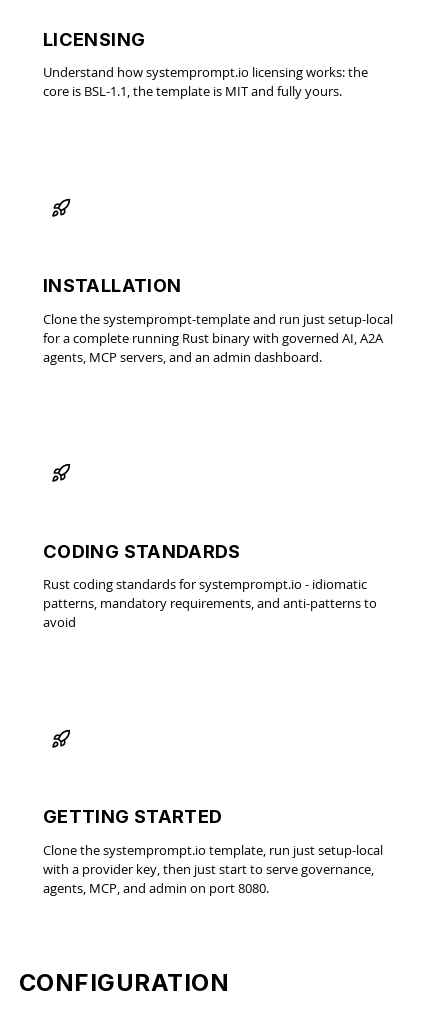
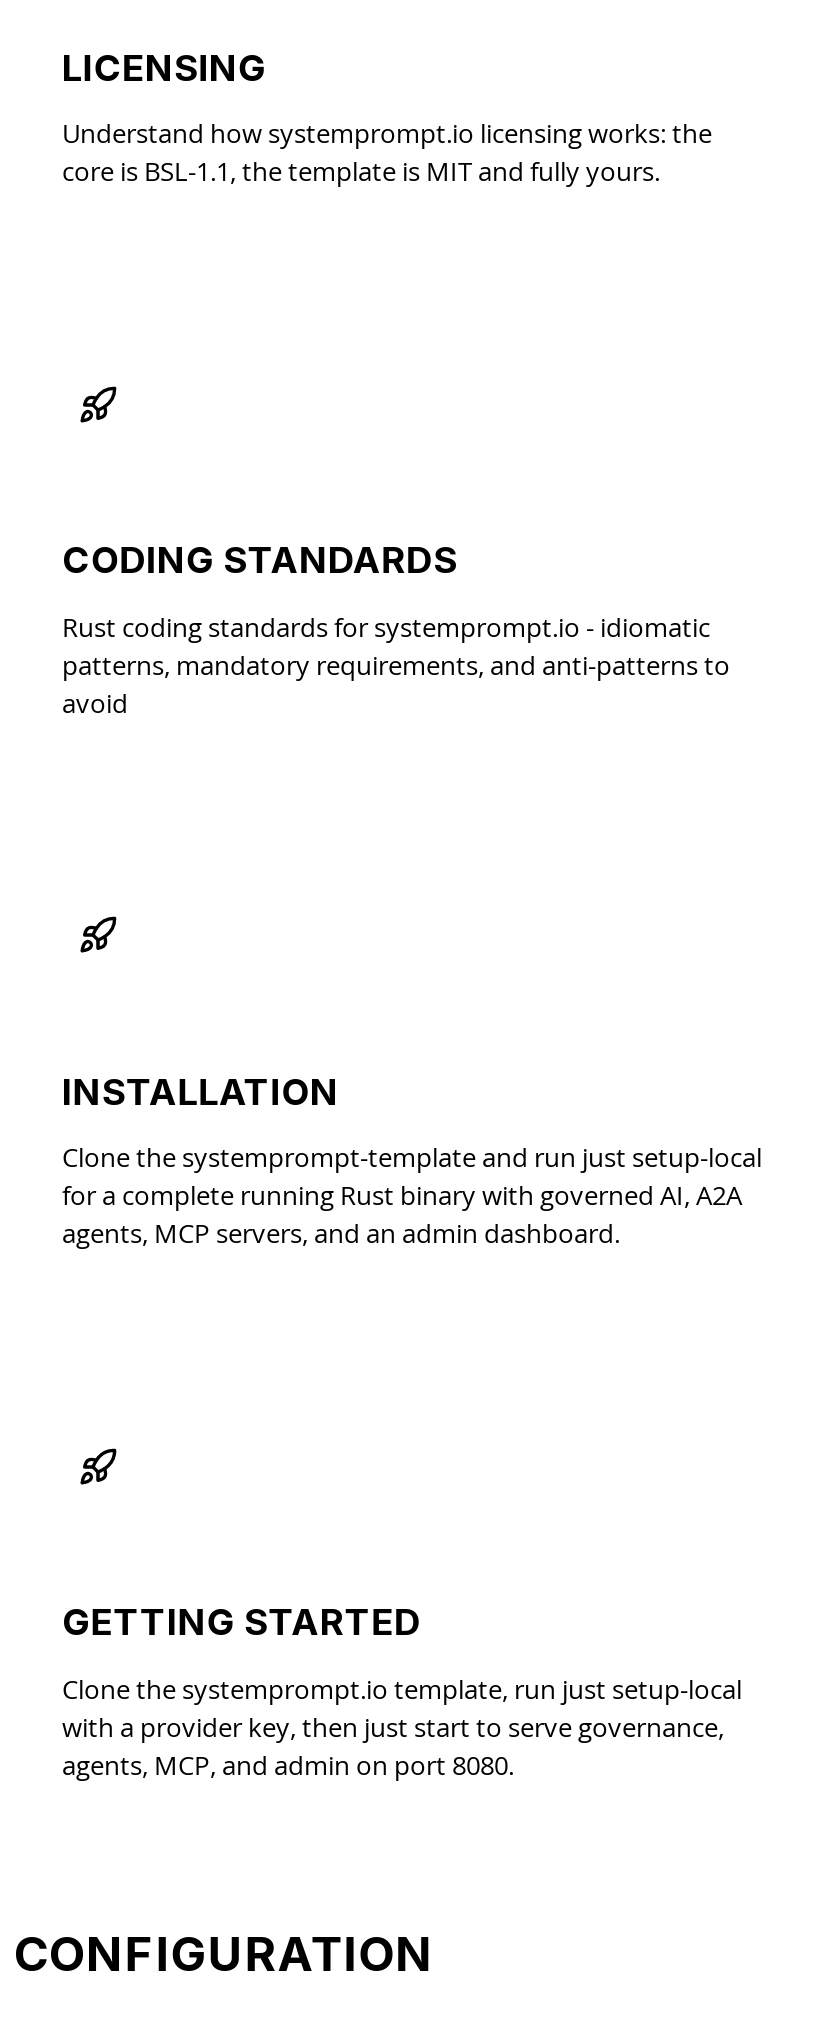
moved [43,274,393,366] -> [62,1069,762,1252]: INSTALLATION | Clone the systemprompt-template and run just setup-local | for a complete running Rust binary with governed AI, A2A | agents, MCP servers, and an admin dashboard.
moved [43,540,377,631] -> [62,537,730,721]: CODING STANDARDS | Rust coding standards for systemprompt.io - idiomatic | patterns, mandatory requirements, and anti-patterns to | avoid

